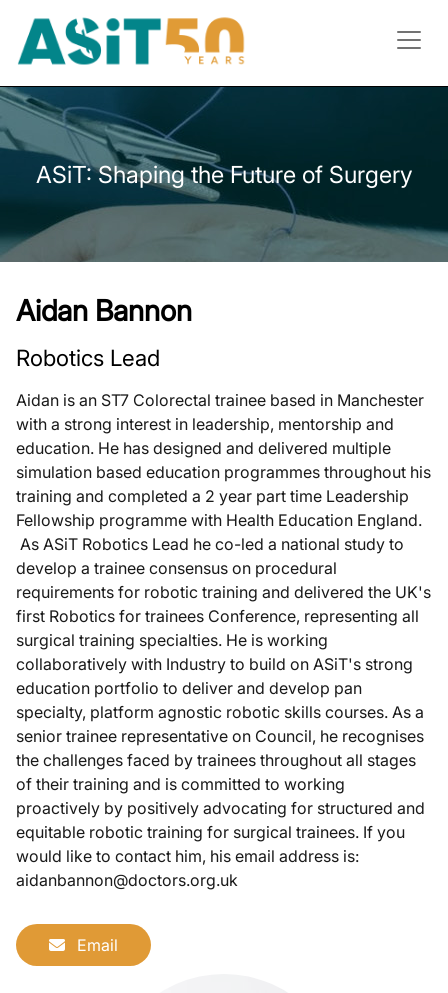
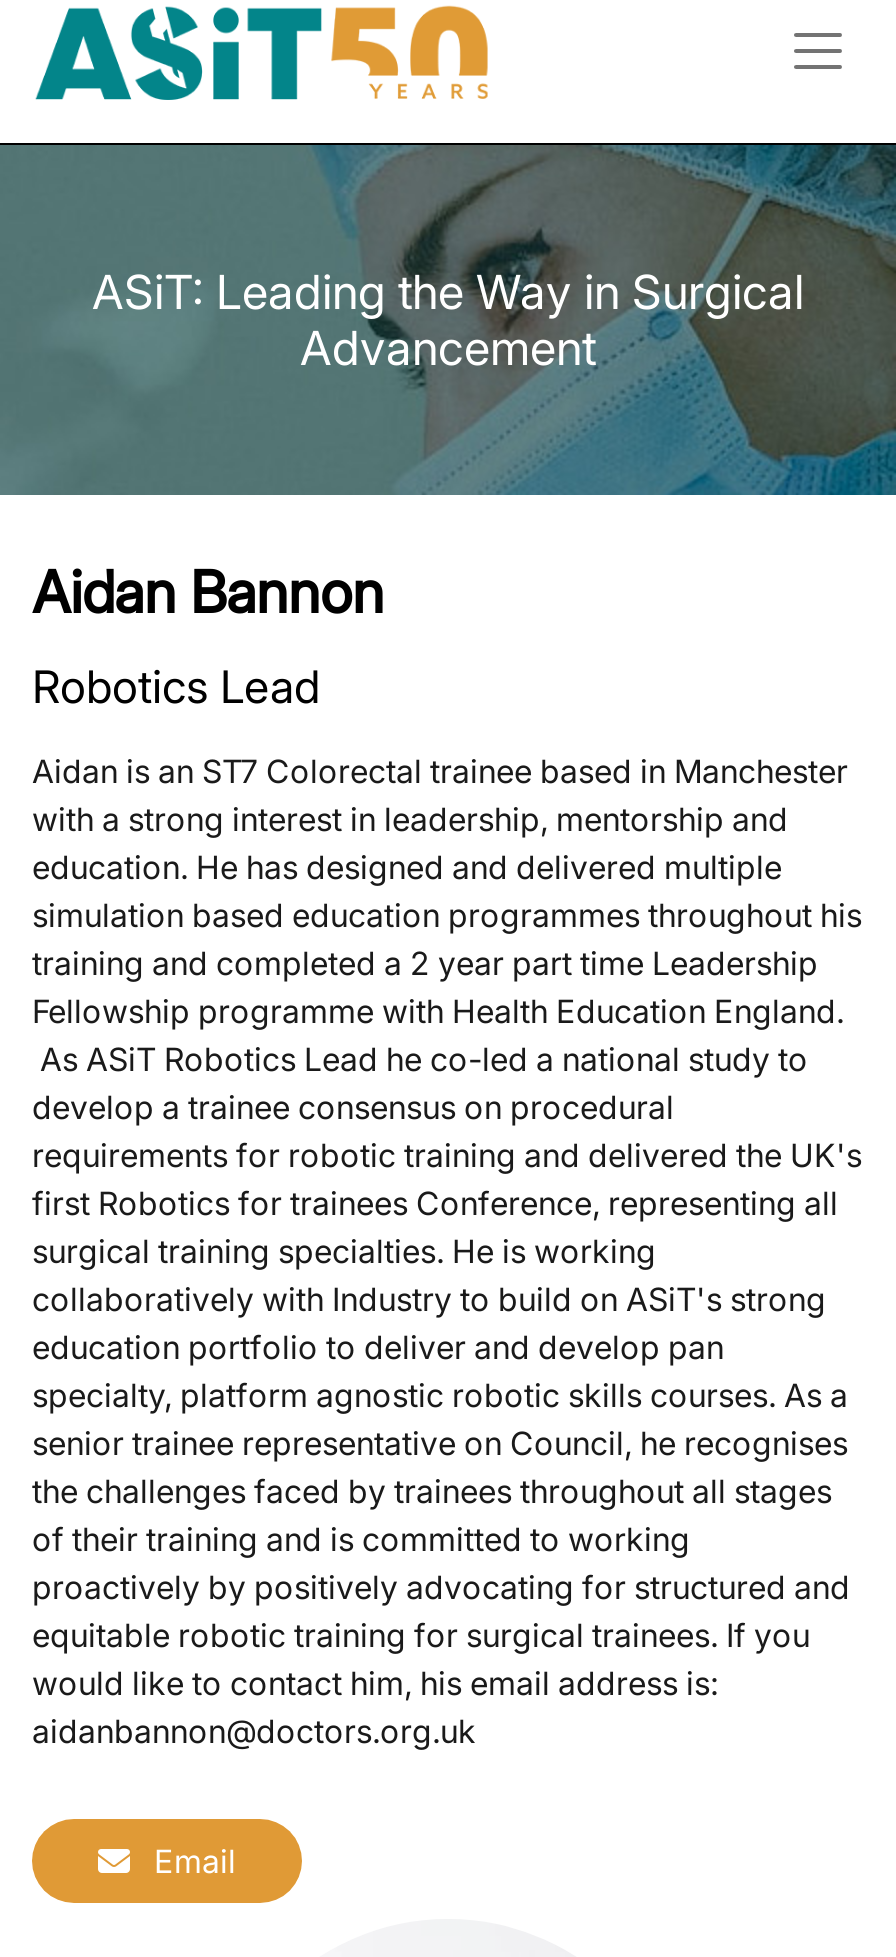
[3,87,445,262] [image] | ASiT: Shaping the Future of Surgery -> [6,145,890,495] [image] | ASiT: Leading the Way in Surgical | Advancement

